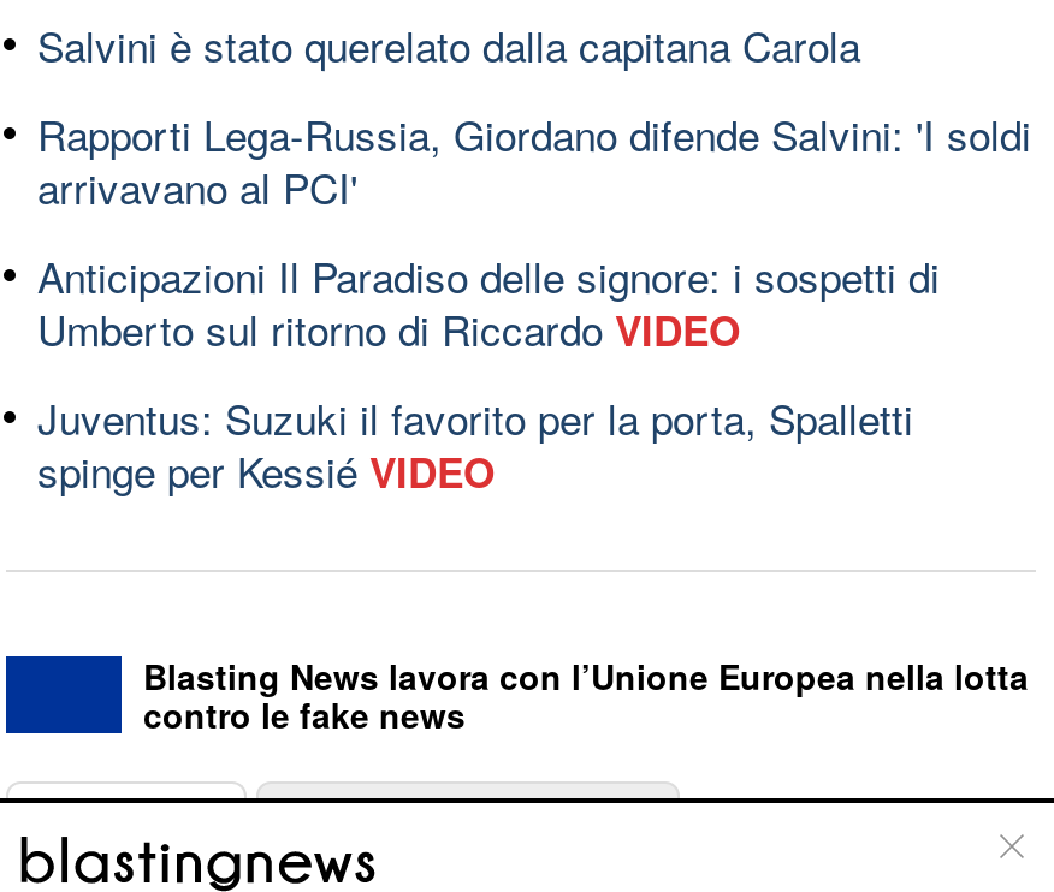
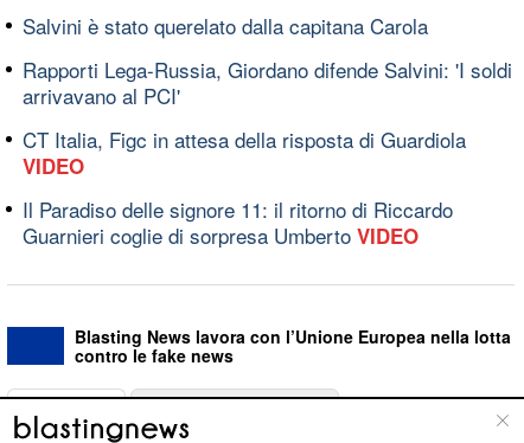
[37,244,940,357] Anticipazioni Il Paradiso delle signore: i sospetti di | Umberto sul ritorno di RiccardoVIDEO -> [23,124,466,179] CT Italia, Figc in attesa della risposta di Guardiola | VIDEO
[37,386,913,499] Juventus: Suzuki il favorito per la porta, Spalletti | spinge per Kessié VIDEO -> [23,194,453,249] Il Paradiso delle signore 11: il ritorno di Riccardo | Guarnieri coglie di sorpresa Umberto VIDEO

